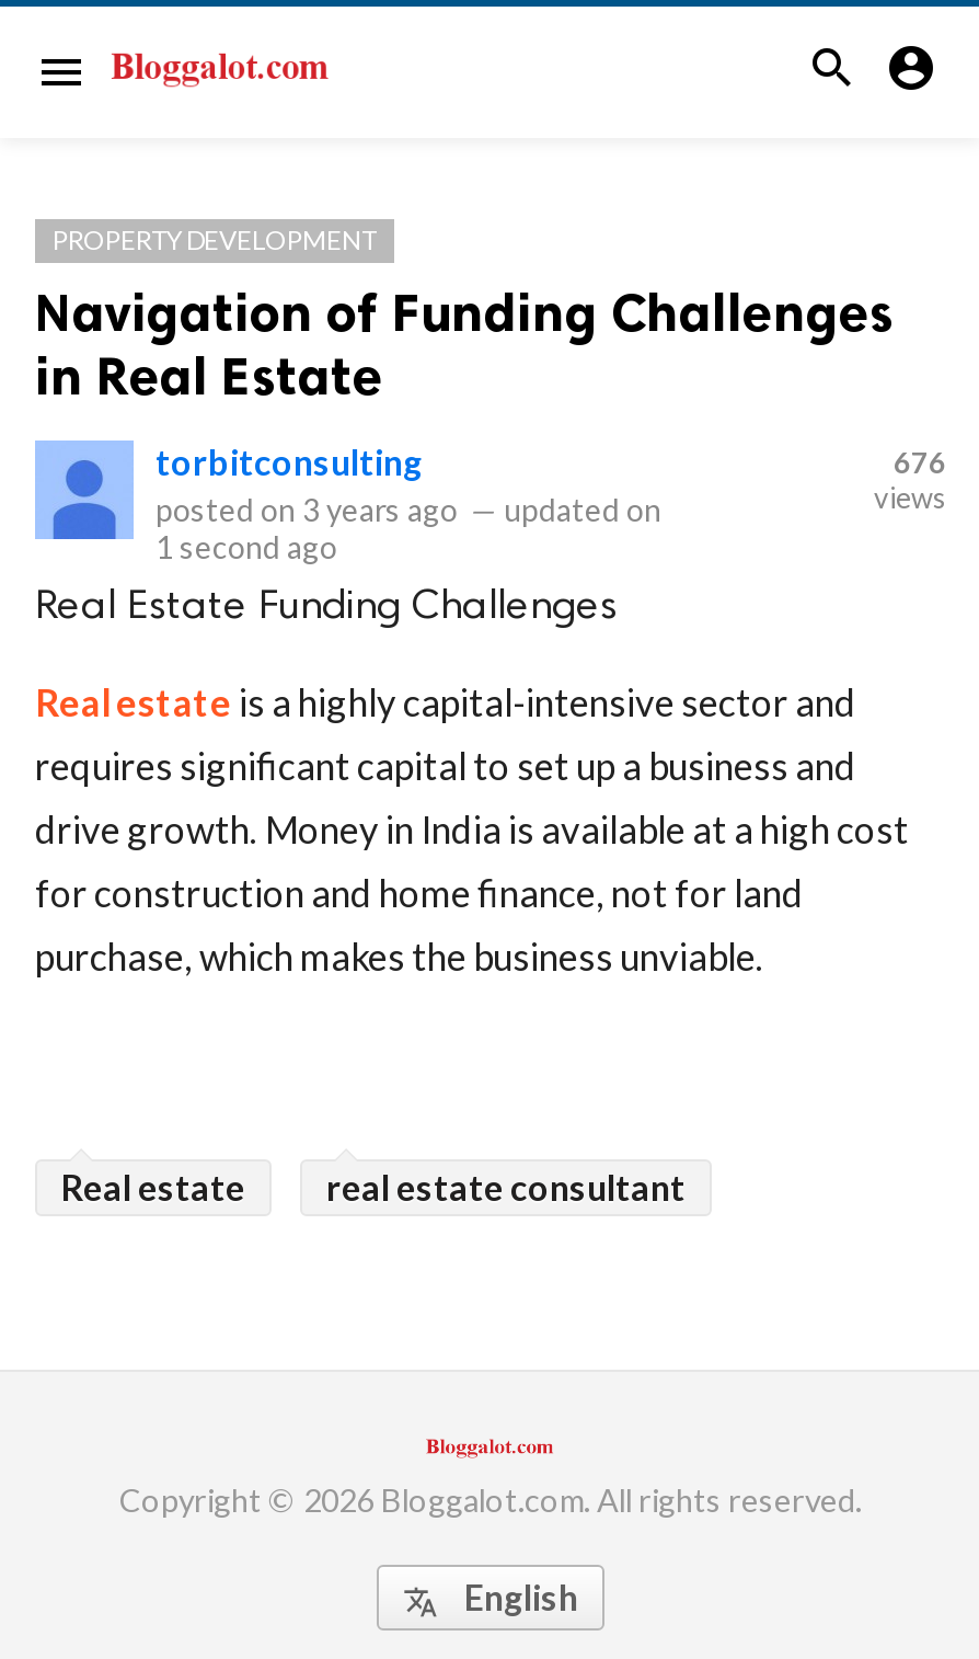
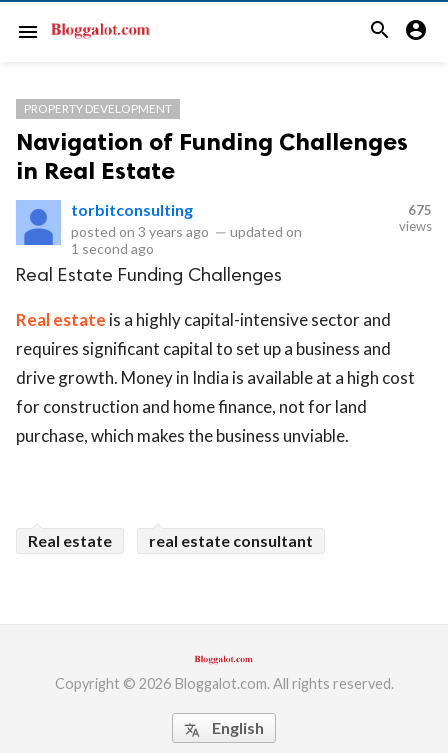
[894,445,946,480] 676 -> [408,202,432,218] 675

